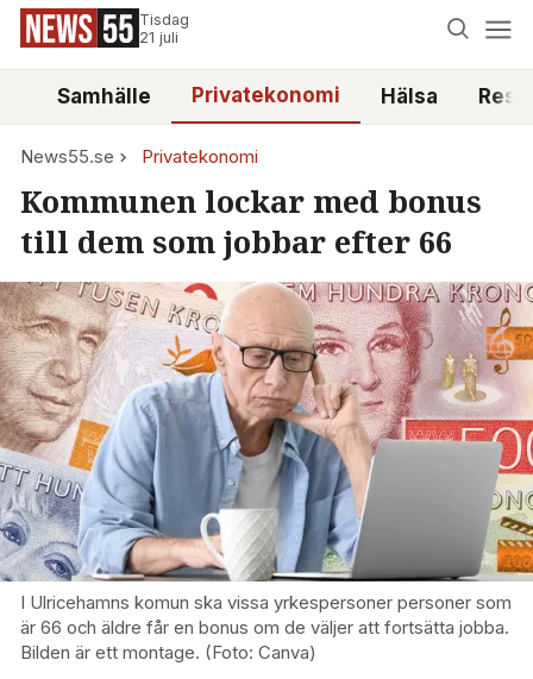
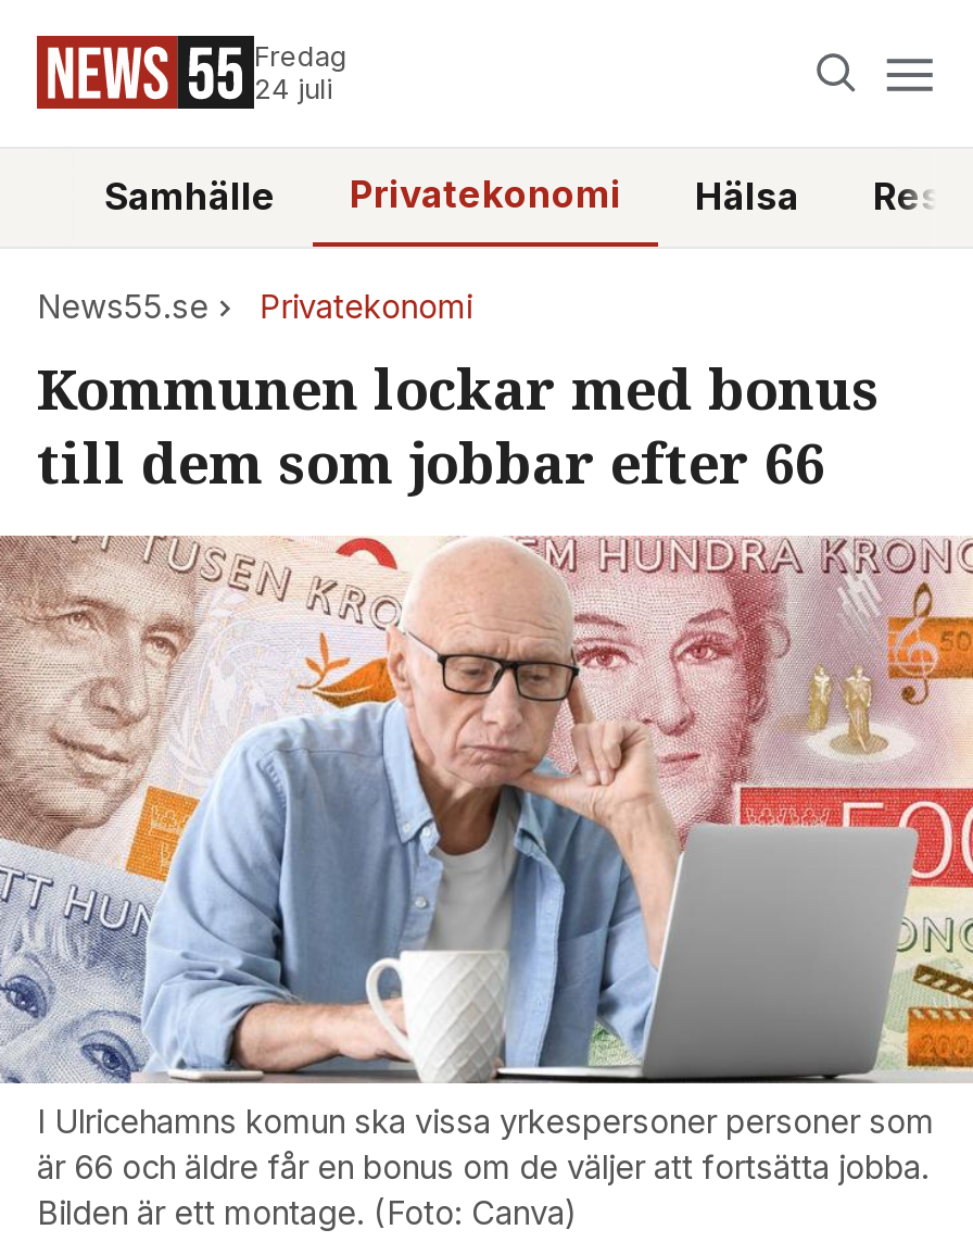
[139,11,189,46] Tisdag | 21 juli -> [254,40,347,105] Fredag | 24 juli

